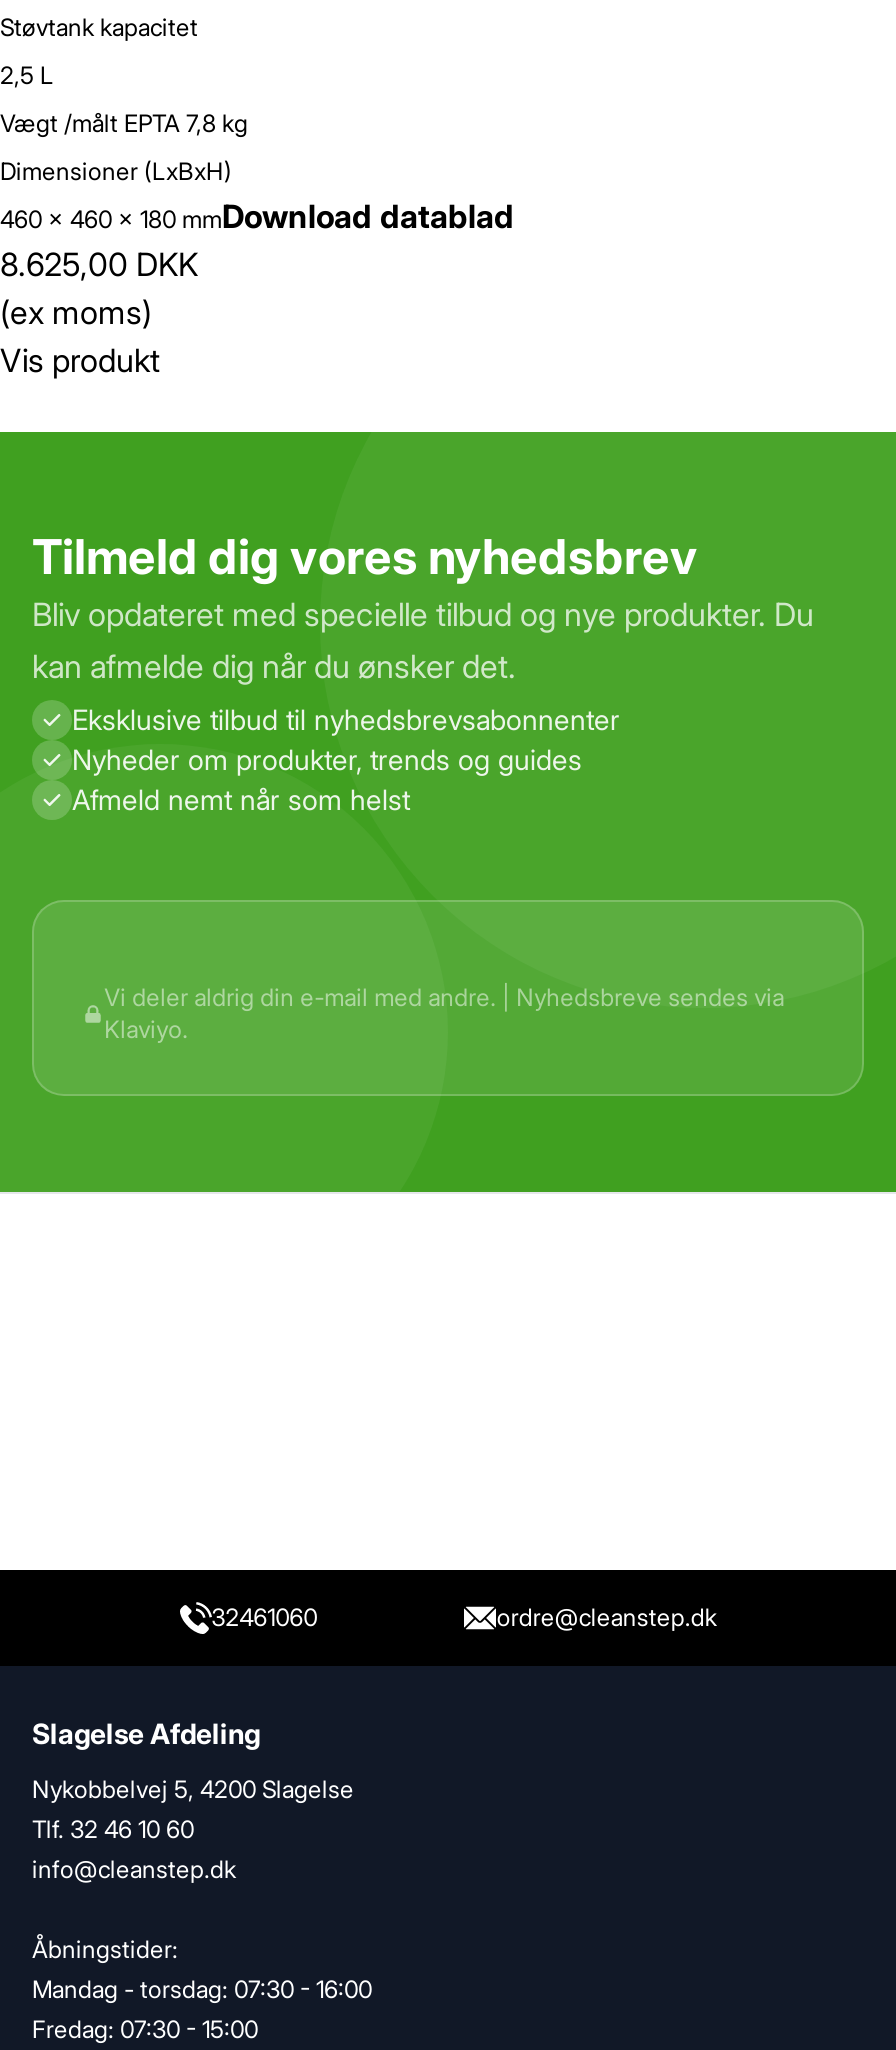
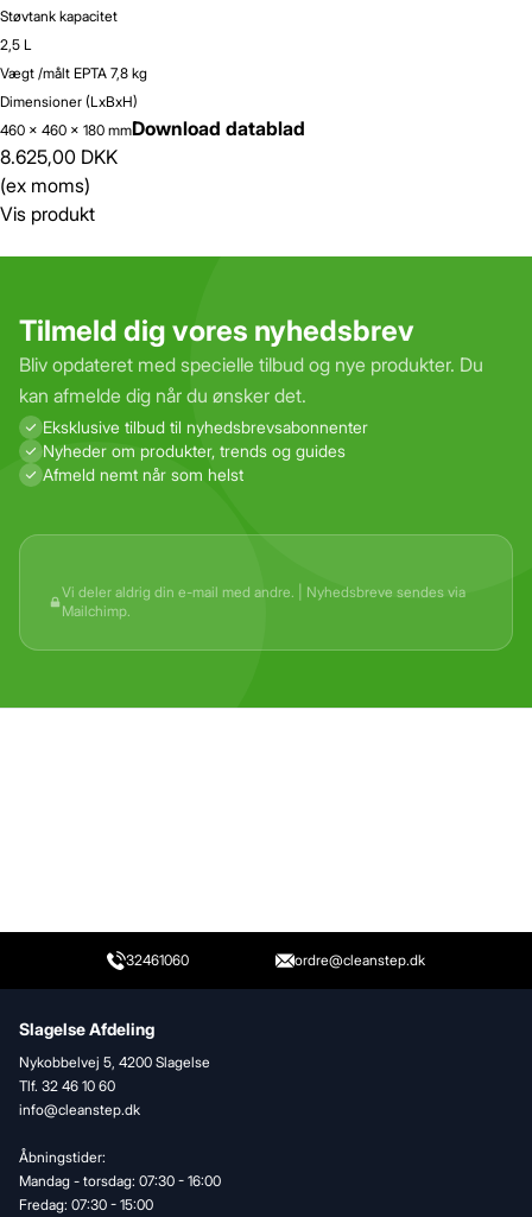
[104,1014,188,1044] Klaviyo. -> [61,602,130,620] Mailchimp.

